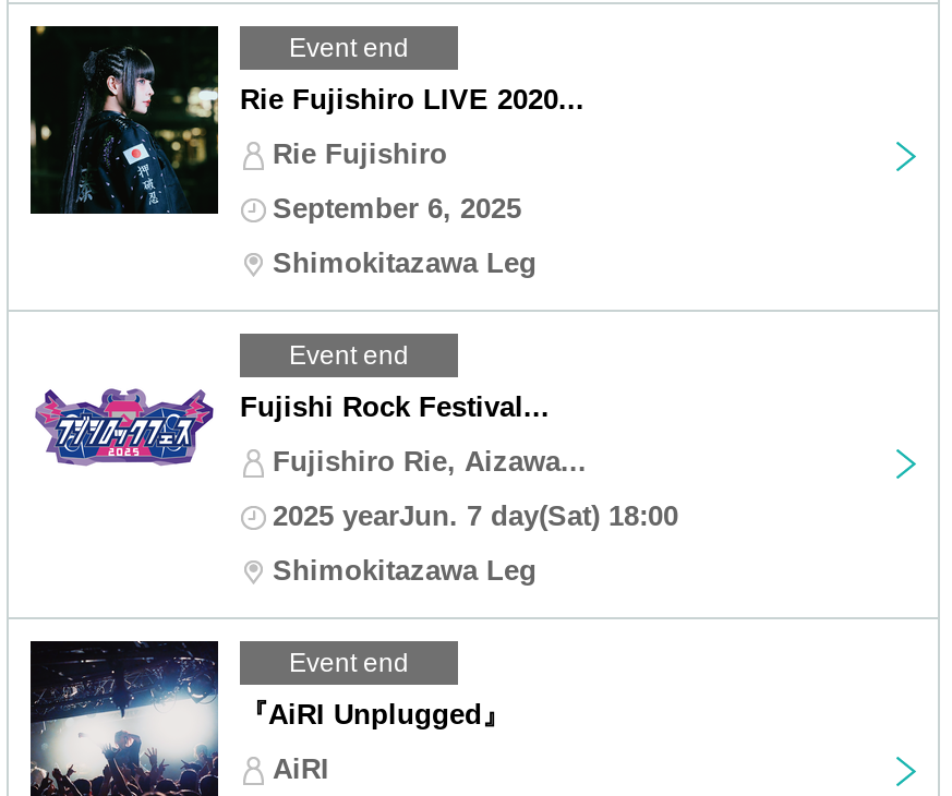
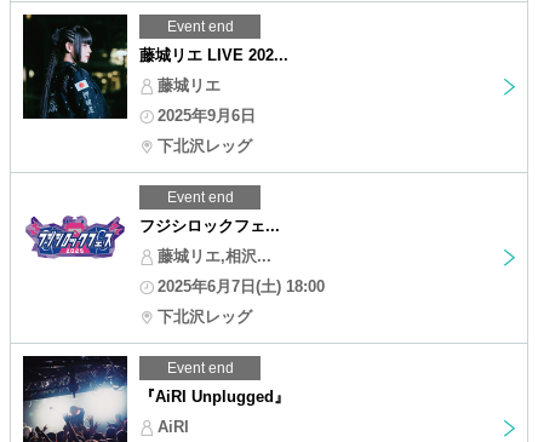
[240,82,585,114] Rie Fujishiro LIVE 2020... -> [139,45,288,64] 藤城リエ LIVE 202...
[273,136,447,169] Rie Fujishiro -> [158,76,221,94] 藤城リエ
[273,191,521,224] September 6, 2025 -> [158,106,256,124] 2025年9月6日
[273,245,537,278] Shimokitazawa Leg -> [158,136,252,154] 下北沢レッグ
[240,389,550,422] Fujishi Rock Festival... -> [139,216,280,234] フジシロックフェ...
[273,444,587,477] Fujishiro Rie, Aizawa... -> [158,246,271,265] 藤城リエ,相沢...
[273,498,678,531] 2025 yearJun. 7 day(Sat) 18:00 -> [158,277,325,295] 2025年6月7日(土) 18:00
[273,553,537,586] Shimokitazawa Leg -> [158,307,252,325] 下北沢レッグ

